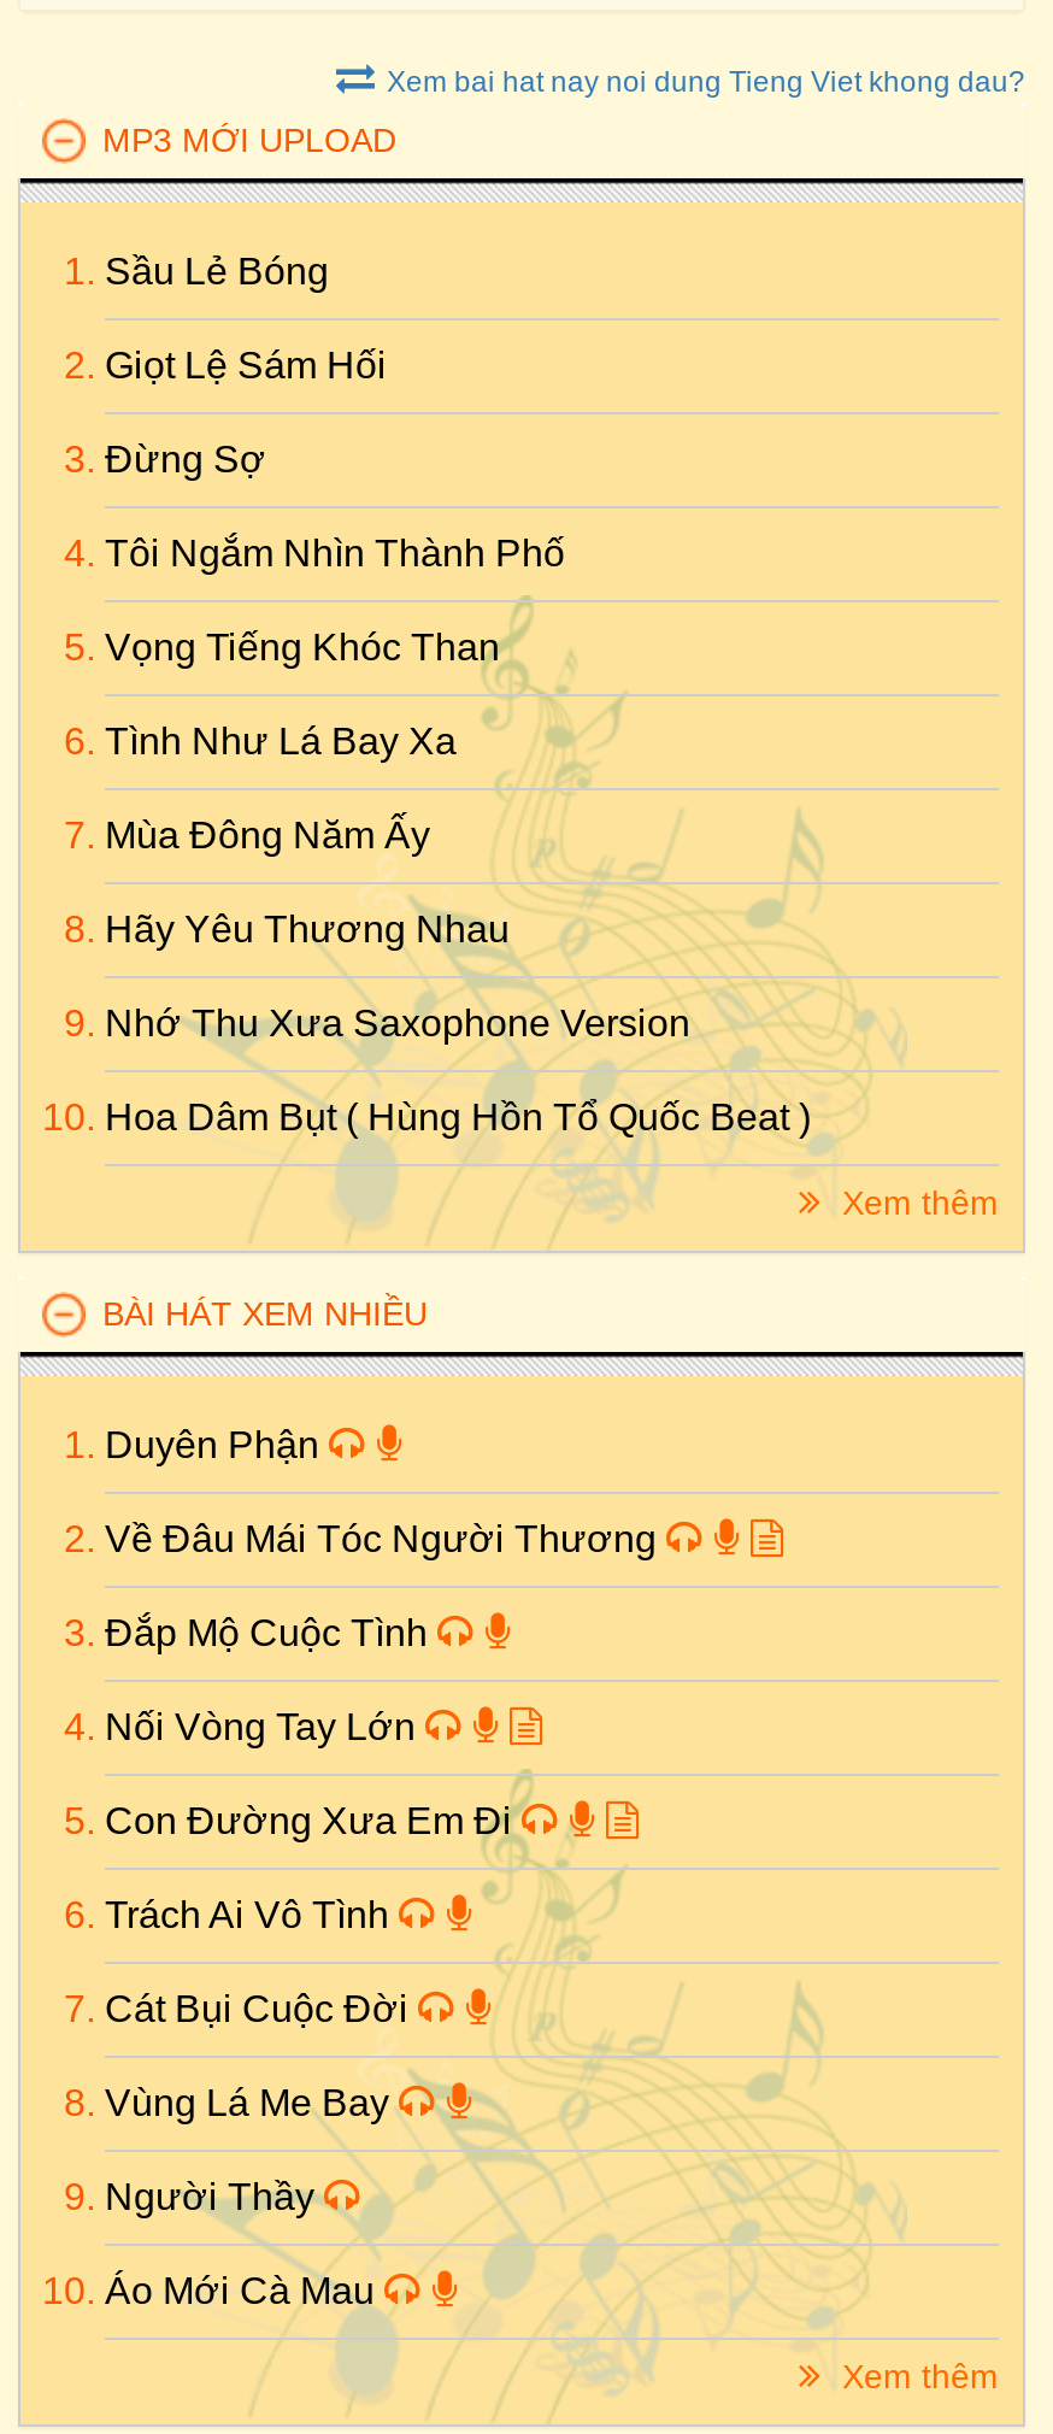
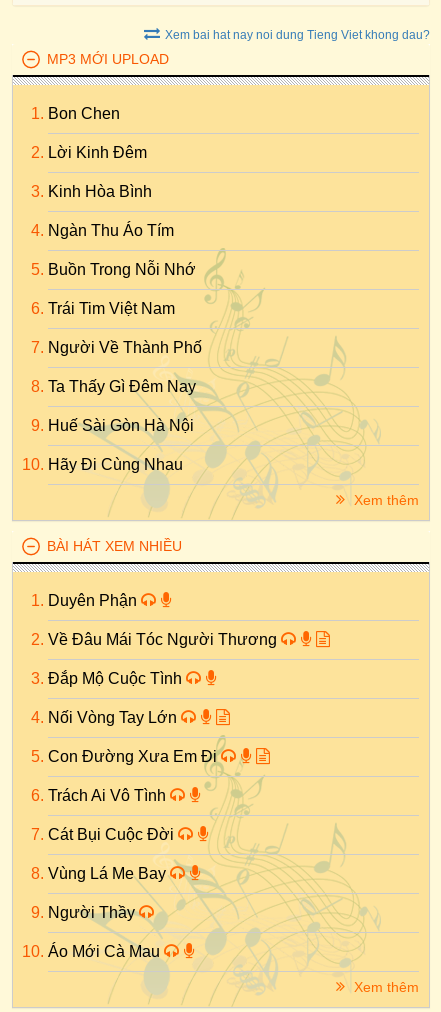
[105,251,329,292] Sầu Lẻ Bóng -> [48,105,120,122] Bon Chen
[105,345,387,386] Giọt Lệ Sám Hối -> [48,144,147,161] Lời Kinh Đêm
[105,439,266,480] Đừng Sợ -> [48,183,152,200] Kinh Hòa Bình
[105,533,565,574] Tôi Ngắm Nhìn Thành Phố -> [48,222,174,239] Ngàn Thu Áo Tím
[105,627,500,668] Vọng Tiếng Khóc Than -> [48,261,196,278] Buồn Trong Nỗi Nhớ
[105,721,457,762] Tình Như Lá Bay Xa -> [48,300,175,317] Trái Tim Việt Nam
[105,815,430,856] Mùa Đông Năm Ấy -> [48,339,202,356] Người Về Thành Phố
[105,909,510,950] Hãy Yêu Thương Nhau -> [48,378,196,395] Ta Thấy Gì Đêm Nay
[105,1003,690,1043] Nhớ Thu Xưa Saxophone Version -> [48,417,194,434] Huế Sài Gòn Hà Nội
[105,1097,811,1137] Hoa Dâm Bụt ( Hùng Hồn Tổ Quốc Beat ) -> [48,456,183,473] Hãy Đi Cùng Nhau

